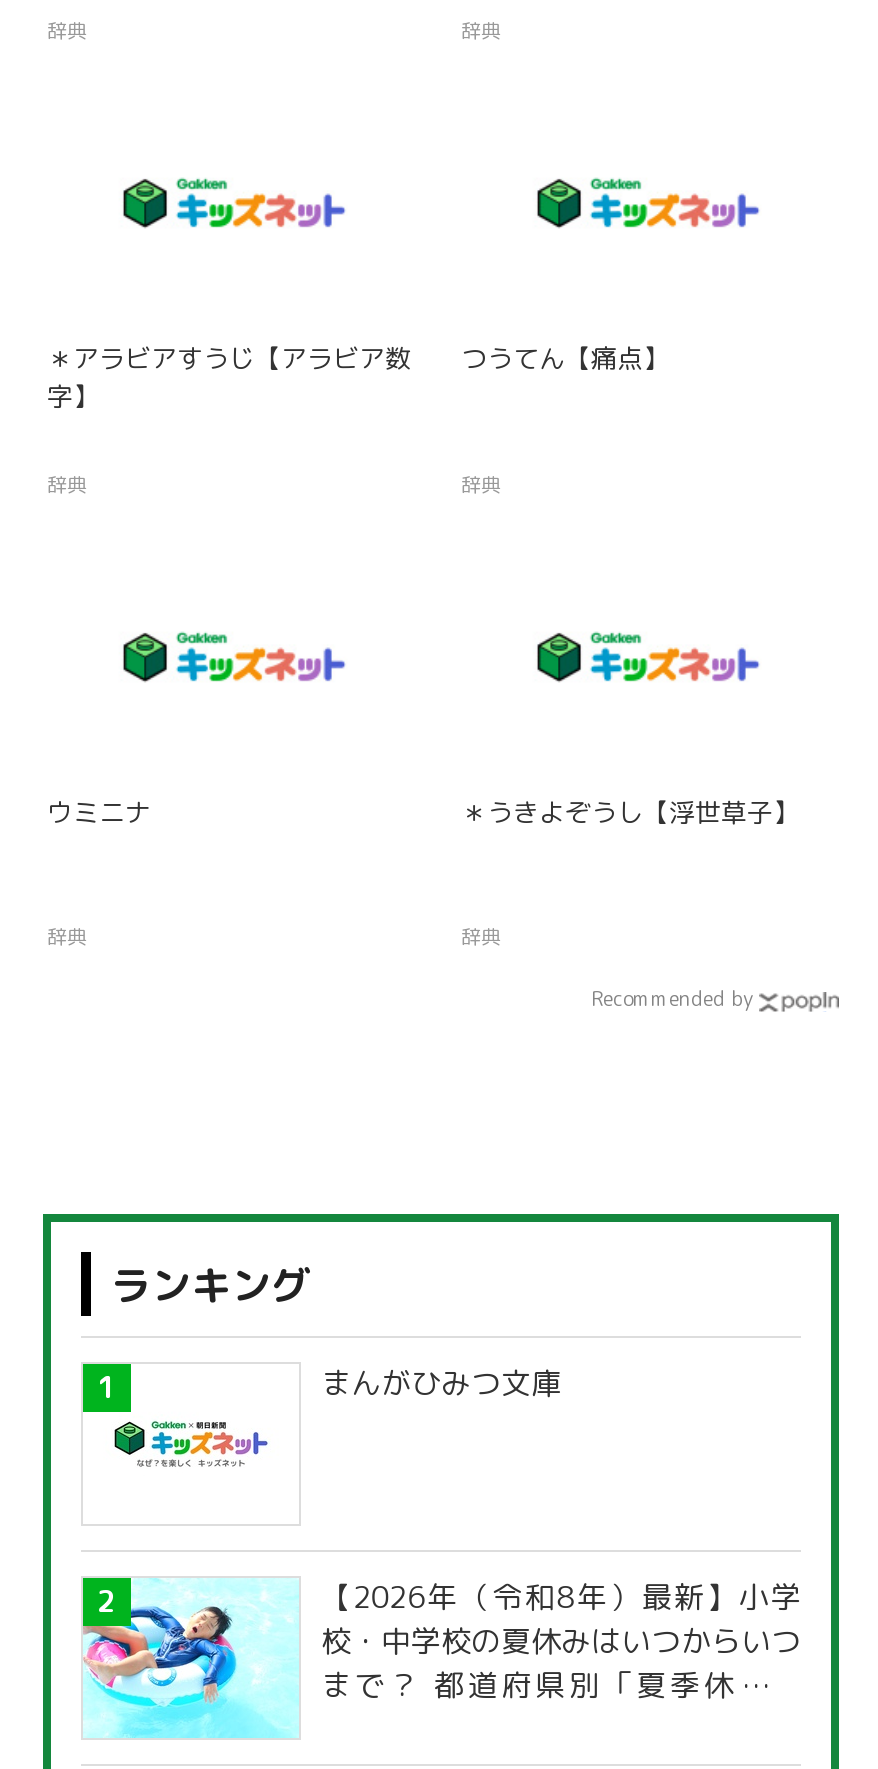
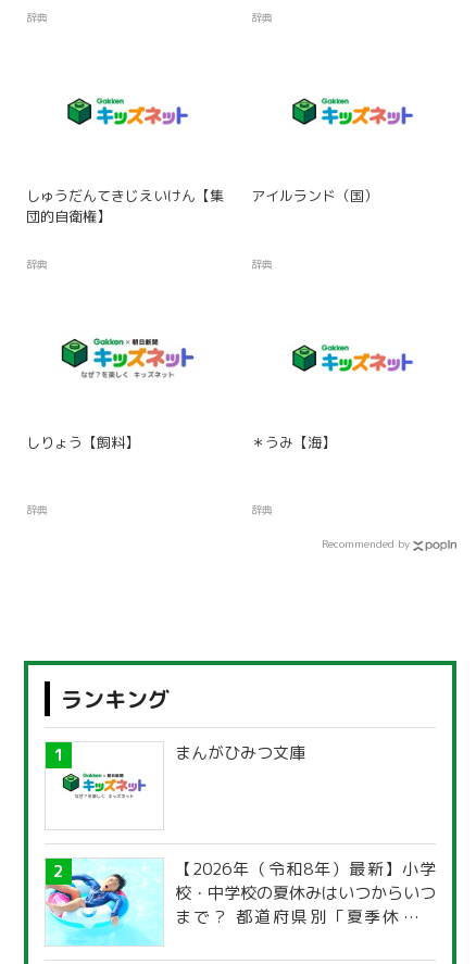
[47,340,411,414] ＊アラビアすうじ【アラビア数 | 字】 -> [26,186,224,226] しゅうだんてきじえいけん【集 | 団的自衛権】
[461,340,669,376] つうてん【痛点】 -> [251,186,378,206] アイルランド（国）
[111,620,355,692] [image] -> [60,337,195,378] [image]
[47,794,151,830] ウミニナ -> [26,433,139,452] しりょう【飼料】
[461,794,799,830] ＊うきよぞうし【浮世草子】 -> [251,433,336,452] ＊うみ【海】

